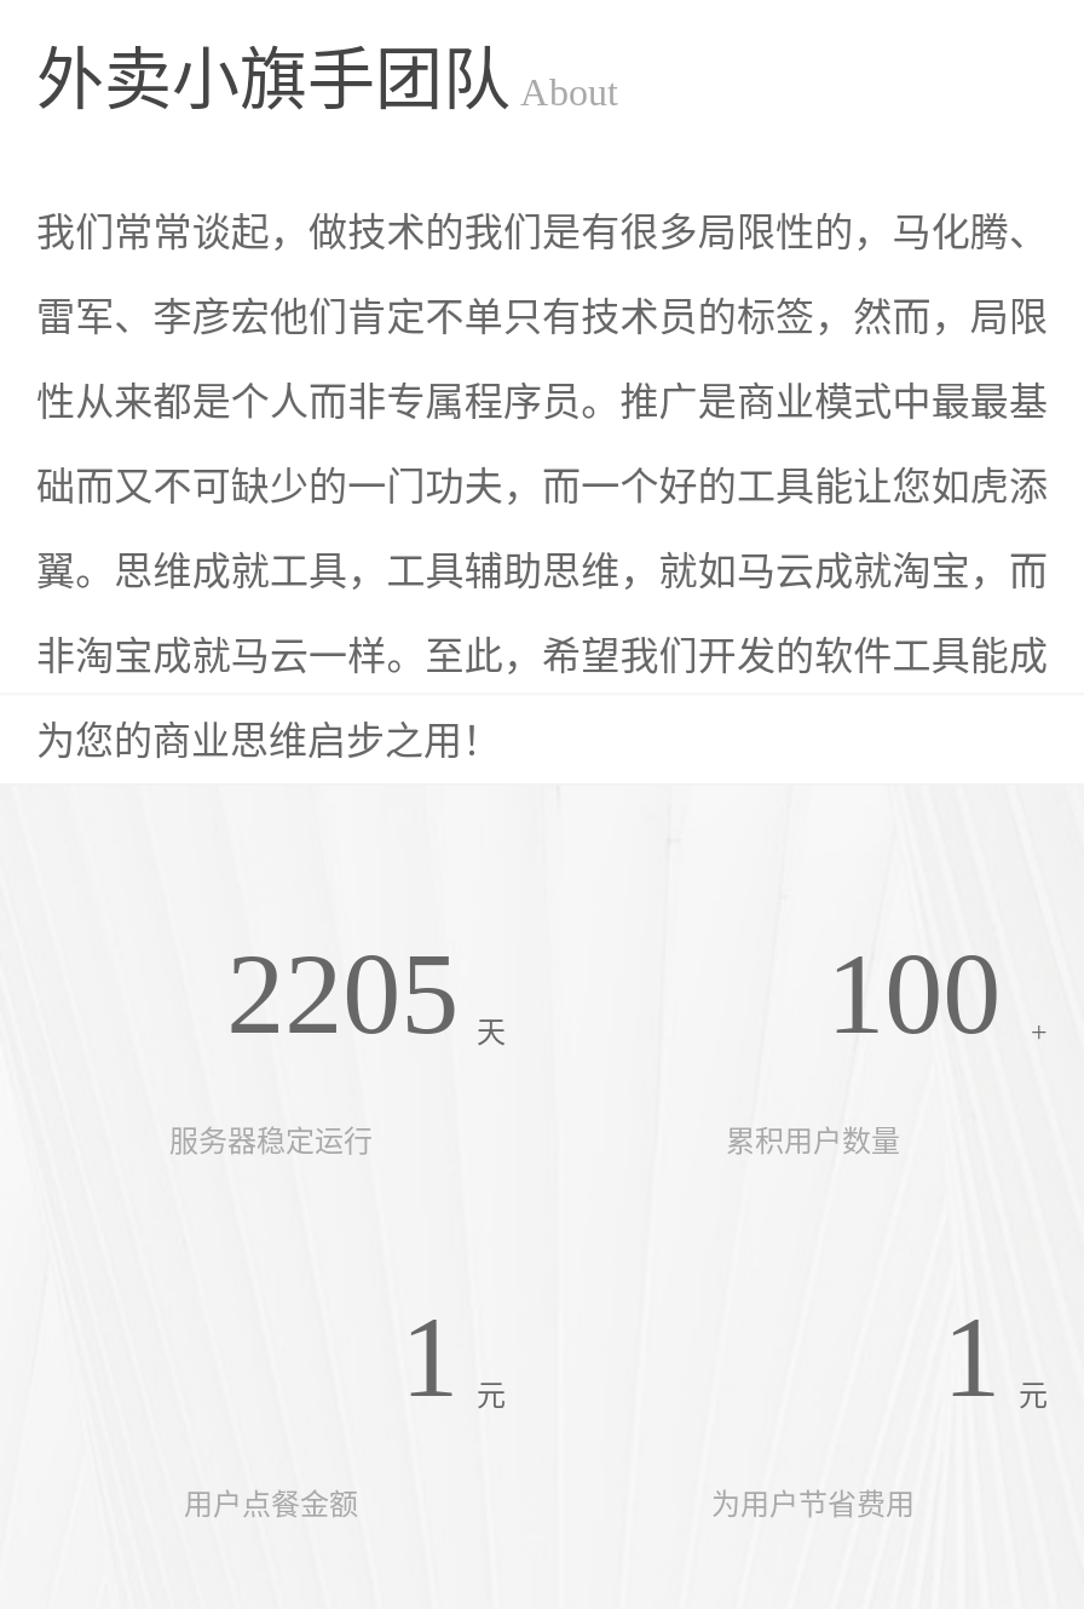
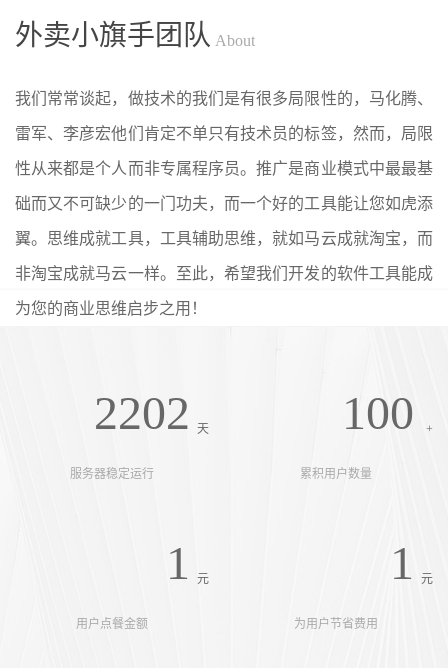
[226,928,506,1056] 2205 天 -> [94,386,209,439] 2202 天

